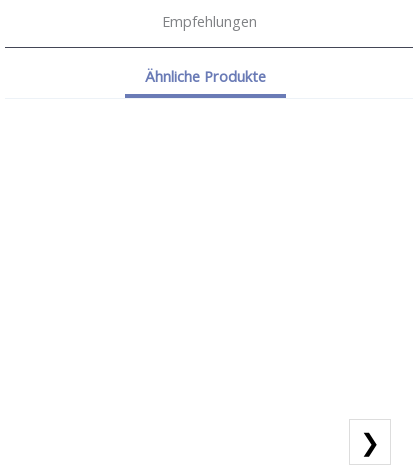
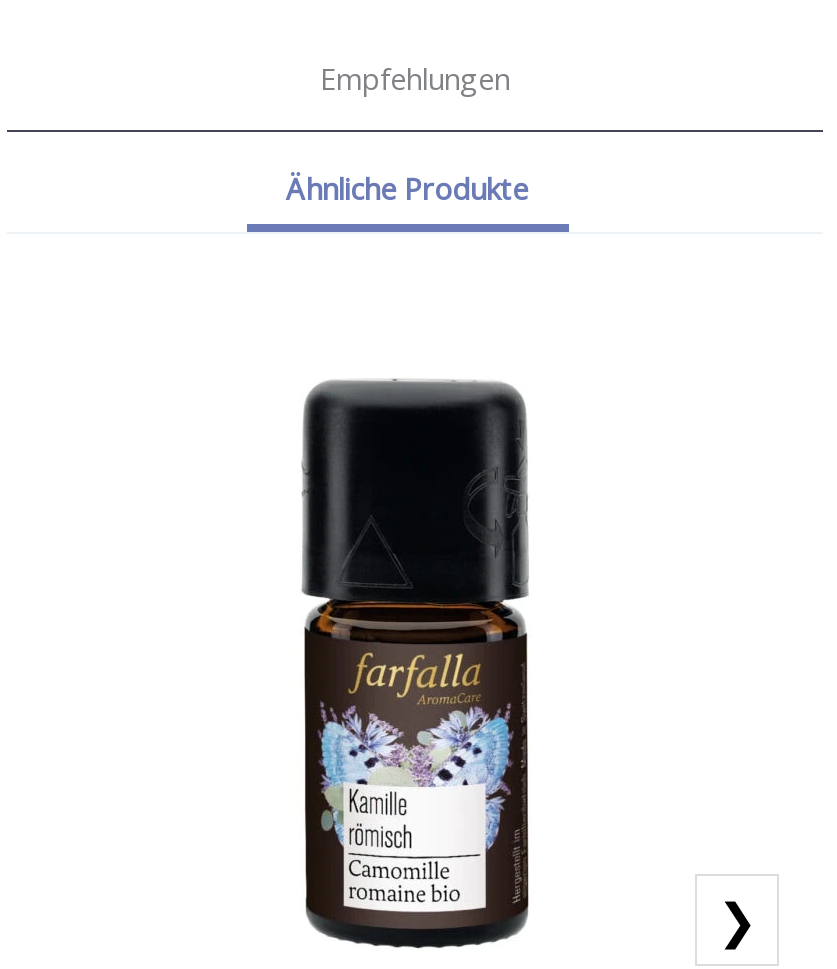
none -> [301,378,531,950] [image]

